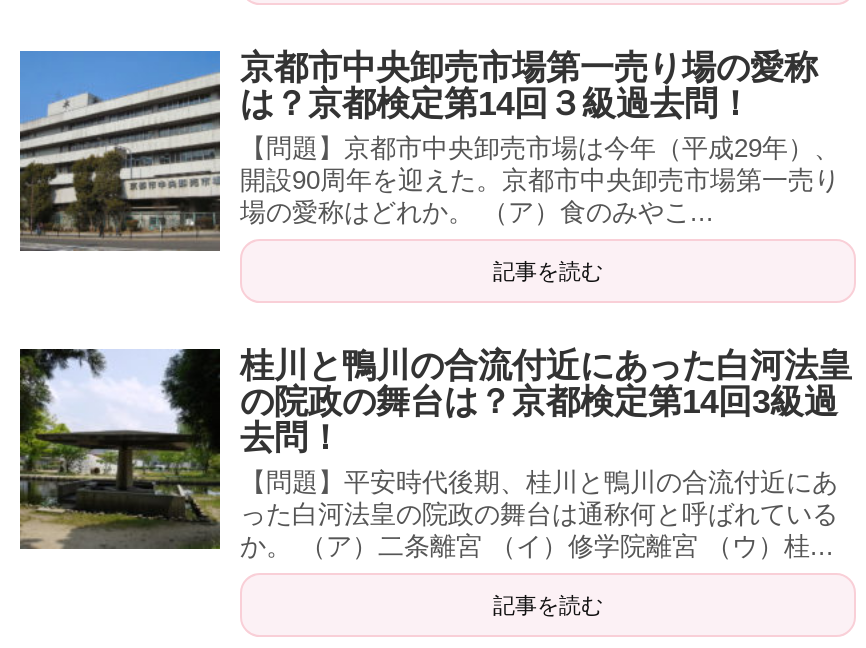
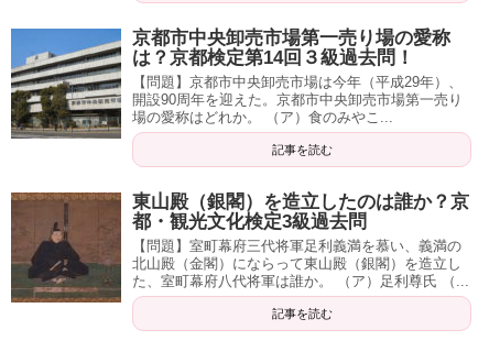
[18,348,852,562] [image] | 桂川と鴨川の合流付近にあった白河法皇 | の院政の舞台は？京都検定第14回3級過 | 去問！ | 【問題】平安時代後期、桂川と鴨川の合流付近にあ | った白河法皇の院政の舞台は通称何と呼ばれている | か。 （ア）二条離宮 （イ）修学院離宮 （ウ）桂... -> [10,191,469,304] [image] | 東山殿（銀閣）を造立したのは誰か？京 | 都・観光文化検定3級過去問 | 【問題】室町幕府三代将軍足利義満を慕い、義満の | 北山殿（金閣）にならって東山殿（銀閣）を造立し | た、室町幕府八代将軍は誰か。 （ア）足利尊氏 （...

